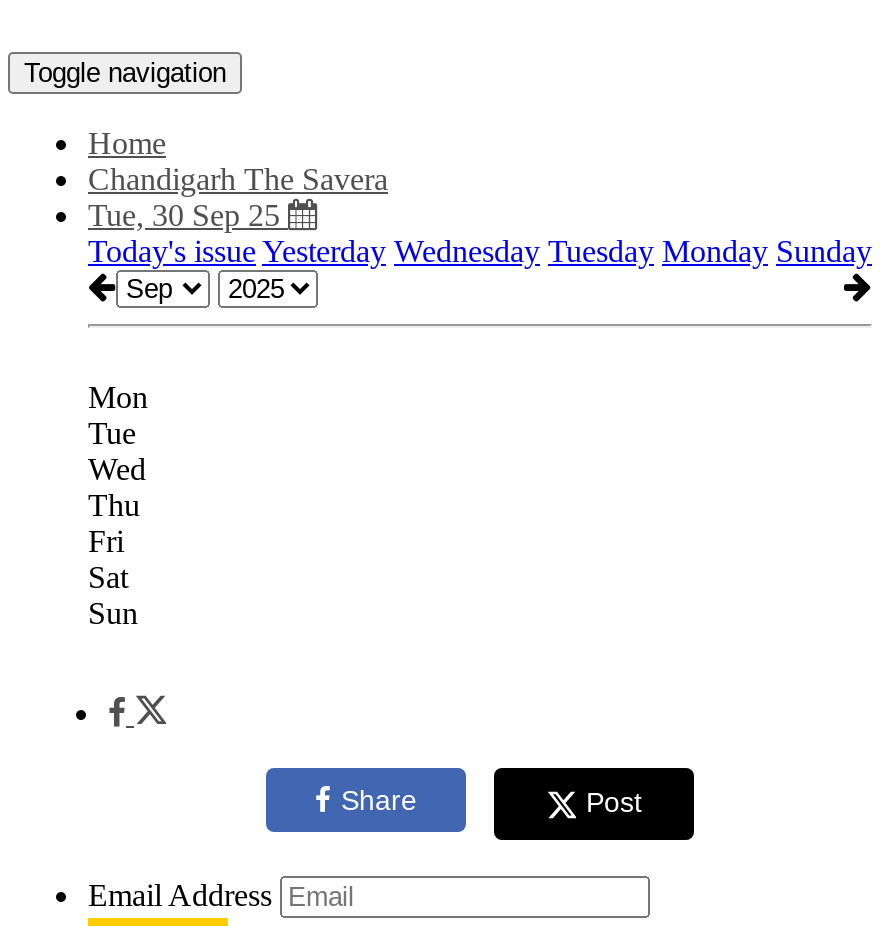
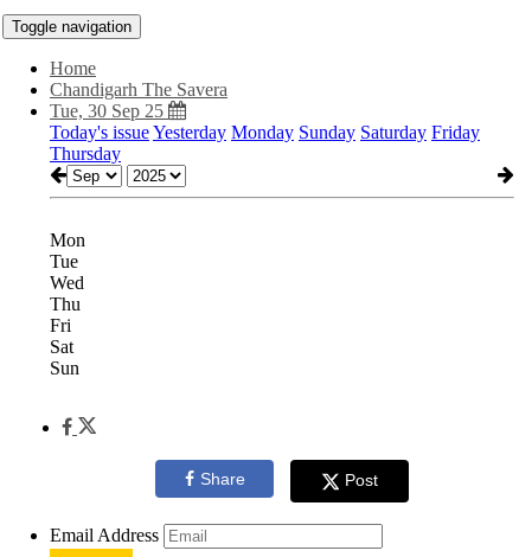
[88,234,872,268] Today's issue Yesterday Wednesday Tuesday Monday Sunday -> [50,122,480,164] Today's issue Yesterday Monday Sunday Saturday Friday | Thursday

